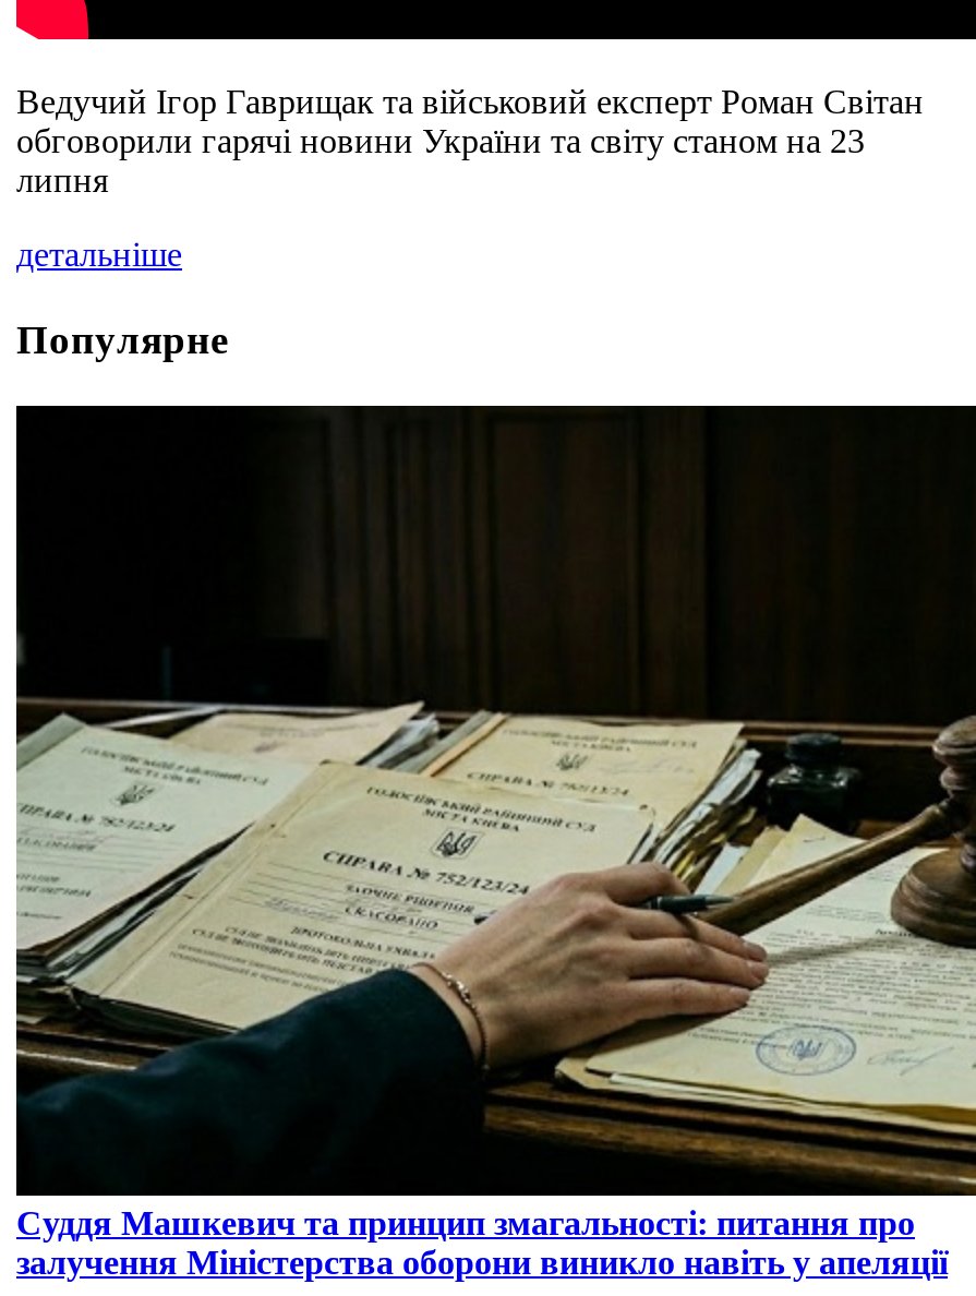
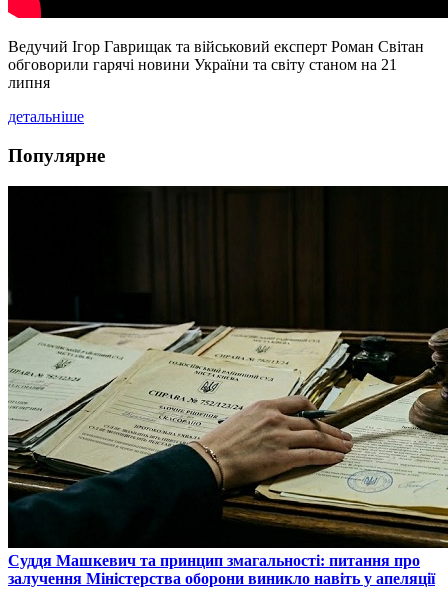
[16,123,865,160] обговорили гарячі новини України та світу станом на 23 -> [8,56,397,73] обговорили гарячі новини України та світу станом на 21

